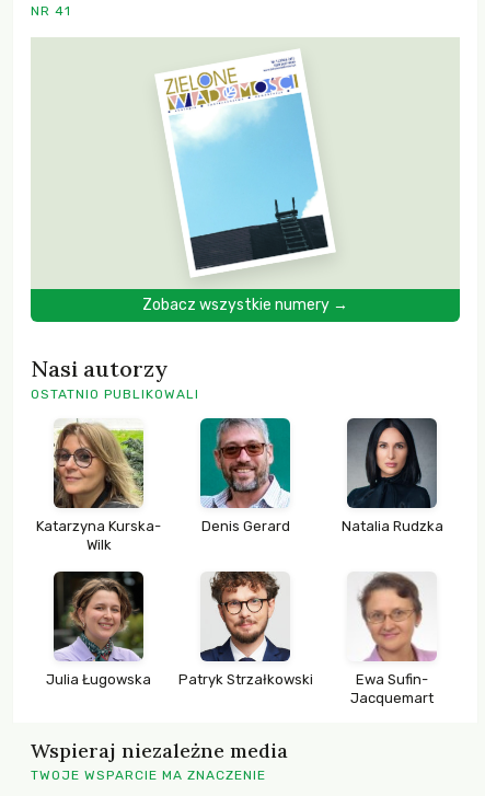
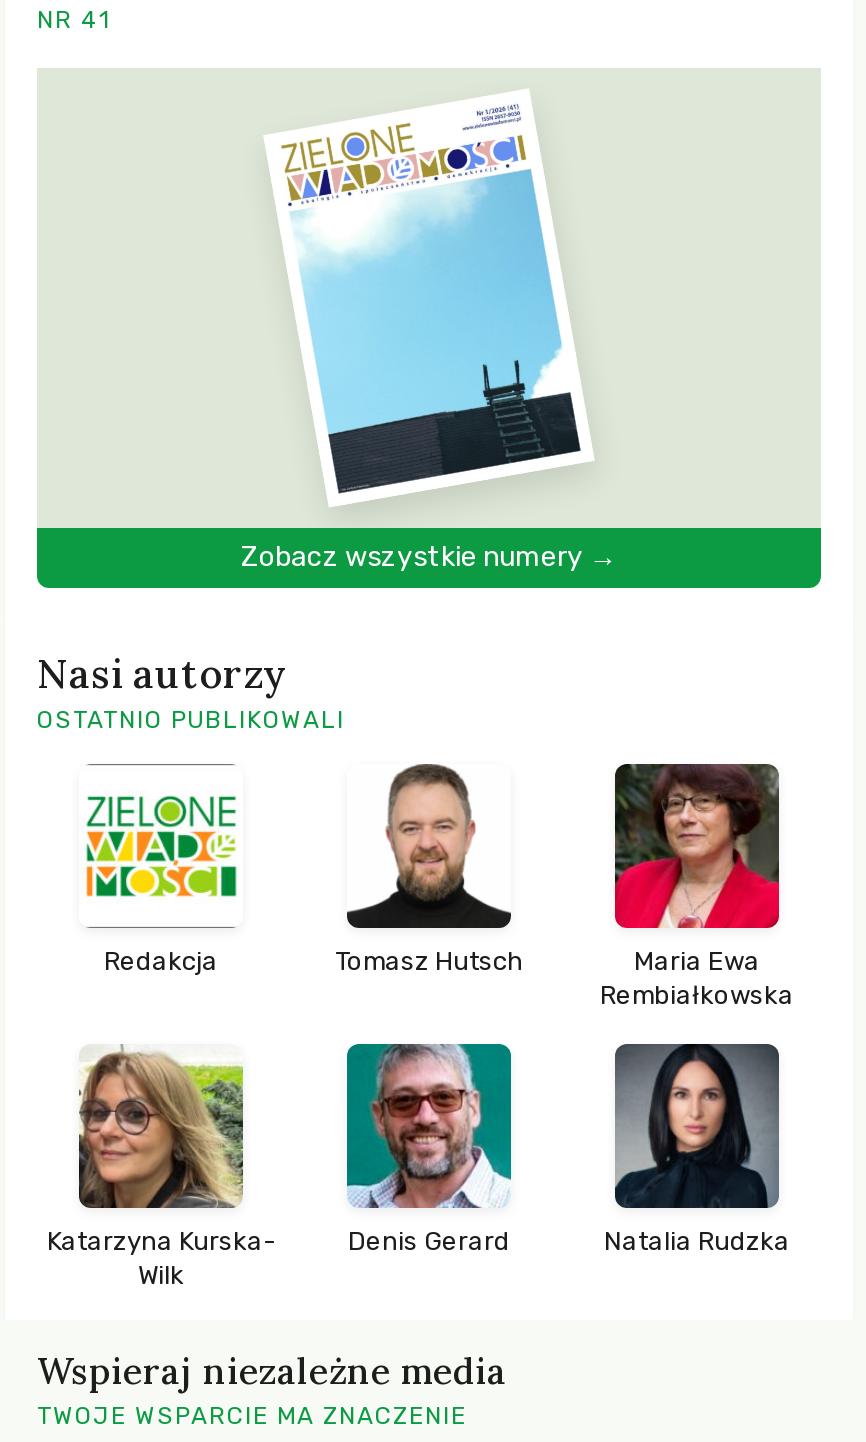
none -> [79,768,243,898] [image]
none -> [104,764,794,1009] [image] | Redakcja | Tomasz Hutsch | Maria Ewa | Rembiałkowska
none -> [613,764,781,930] [image]
moved [36,417,443,552] -> [47,1042,790,1289]: [image] | Katarzyna Kurska- | Wilk | Denis Gerard | Natalia Rudzka
[46,570,434,706] [image] | Julia Ługowska | Patryk Strzałkowski | Ewa Sufin- | Jacquemart -> none
[199,570,291,662] [image] -> none
[356,572,436,662] [image] -> none

